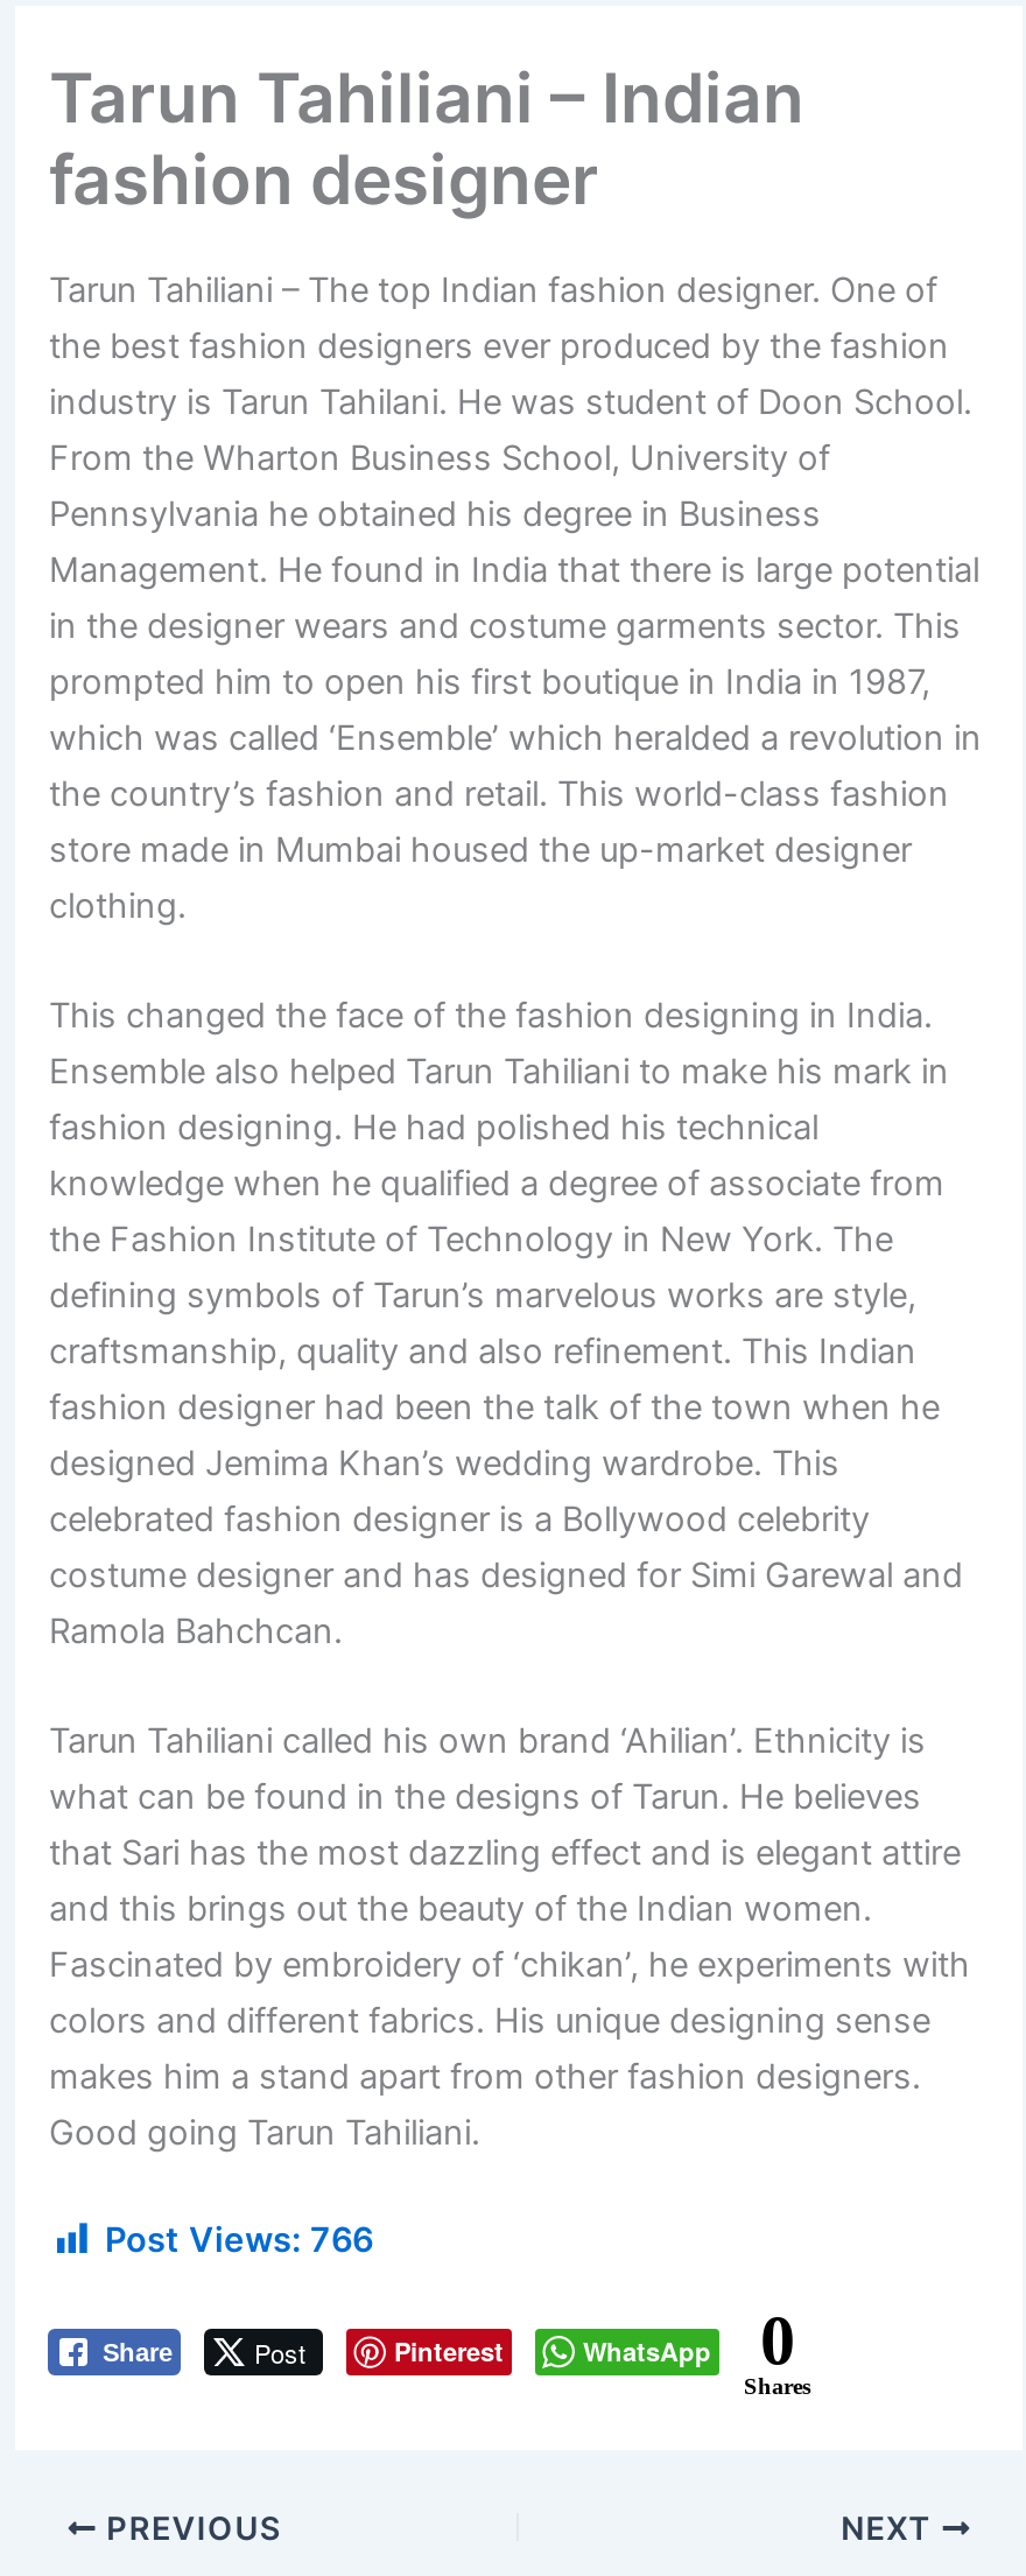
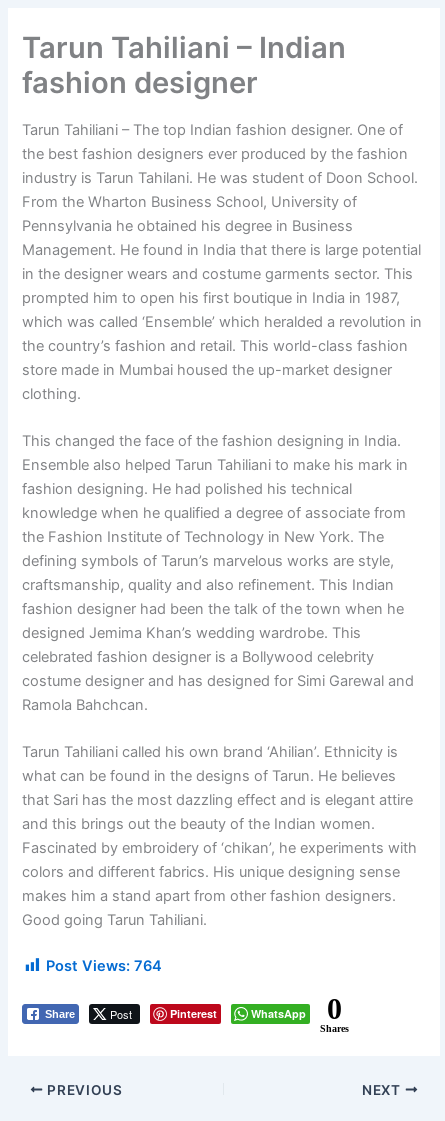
[105,2219,373,2261] Post Views: 766 -> [46,957,162,975] Post Views: 764

